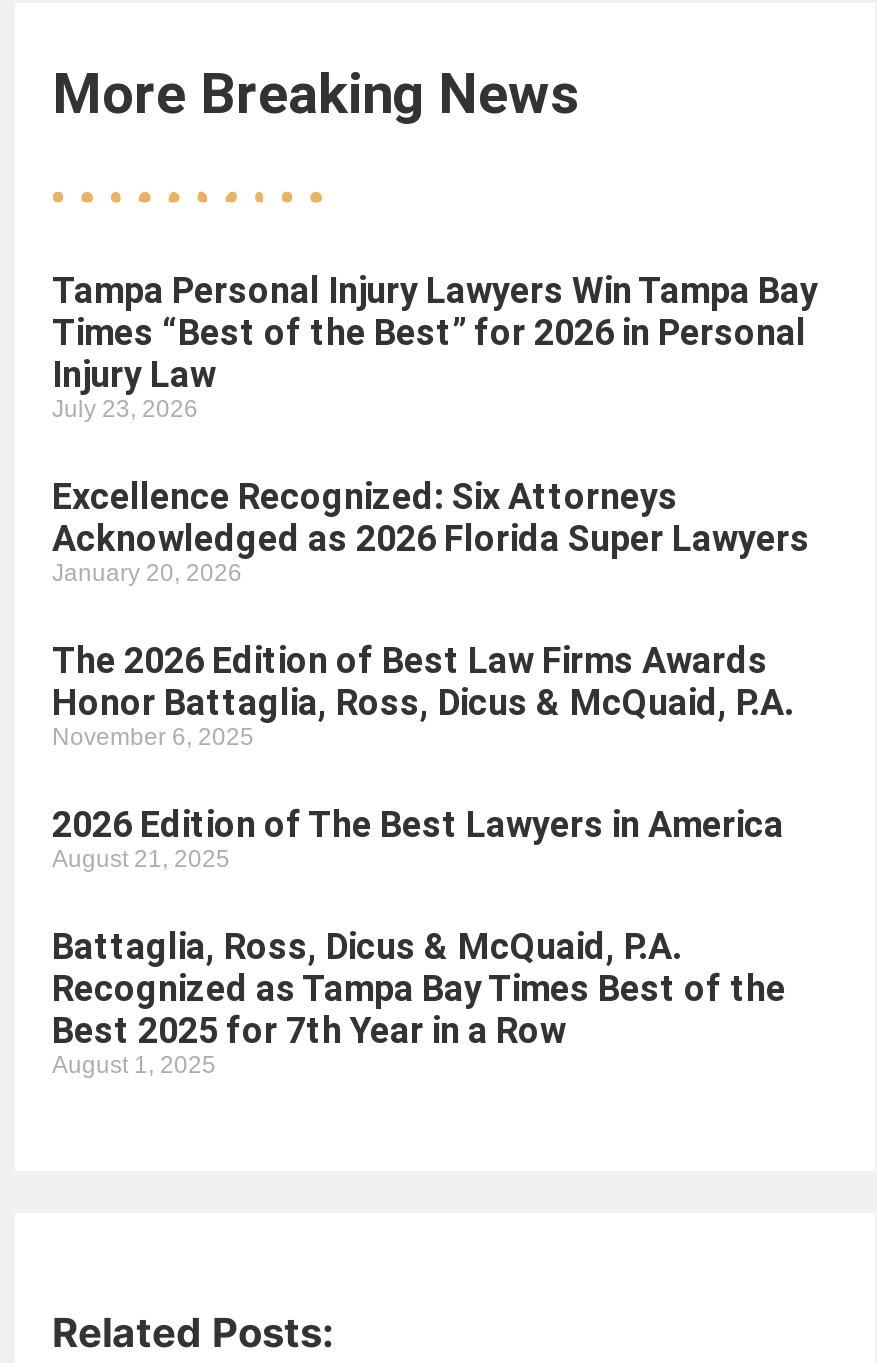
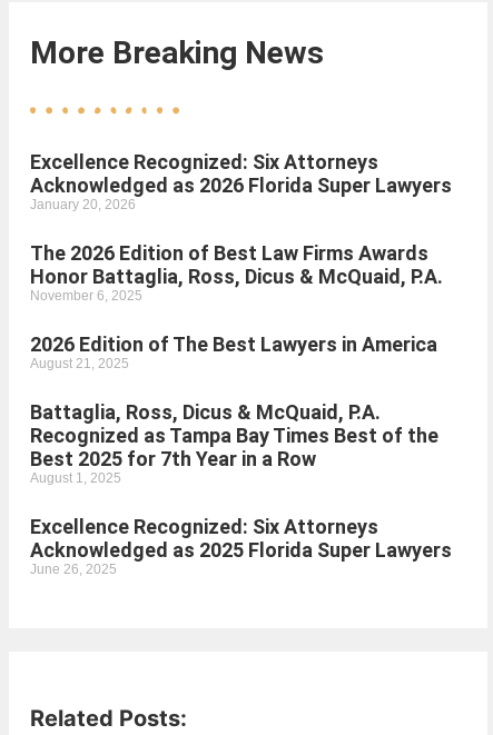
[52,270,818,424] Tampa Personal Injury Lawyers Win Tampa Bay | Times “Best of the Best” for 2026 in Personal | Injury Law | July 23, 2026 -> none
moved [52,476,810,1080] -> [29,151,451,486]: Excellence Recognized: Six Attorneys | Acknowledged as 2026 Florida Super Lawyers | January 20, 2026 | ... | Best 2025 for 7th Year in a Row | August 1, 2025
none -> [29,515,451,578] Excellence Recognized: Six Attorneys | Acknowledged as 2025 Florida Super Lawyers | June 26, 2025

